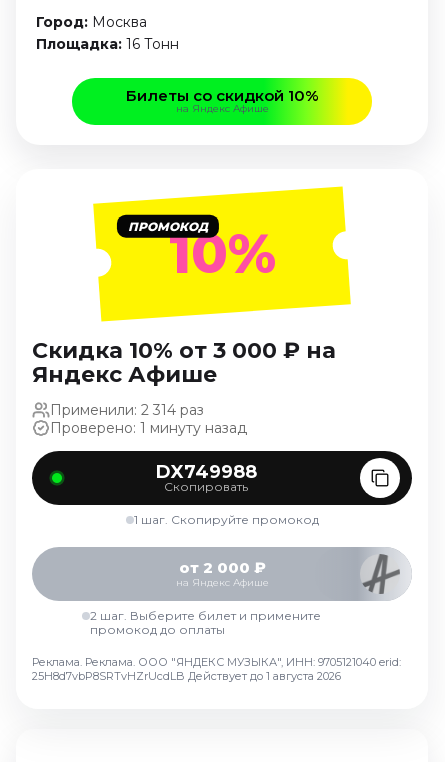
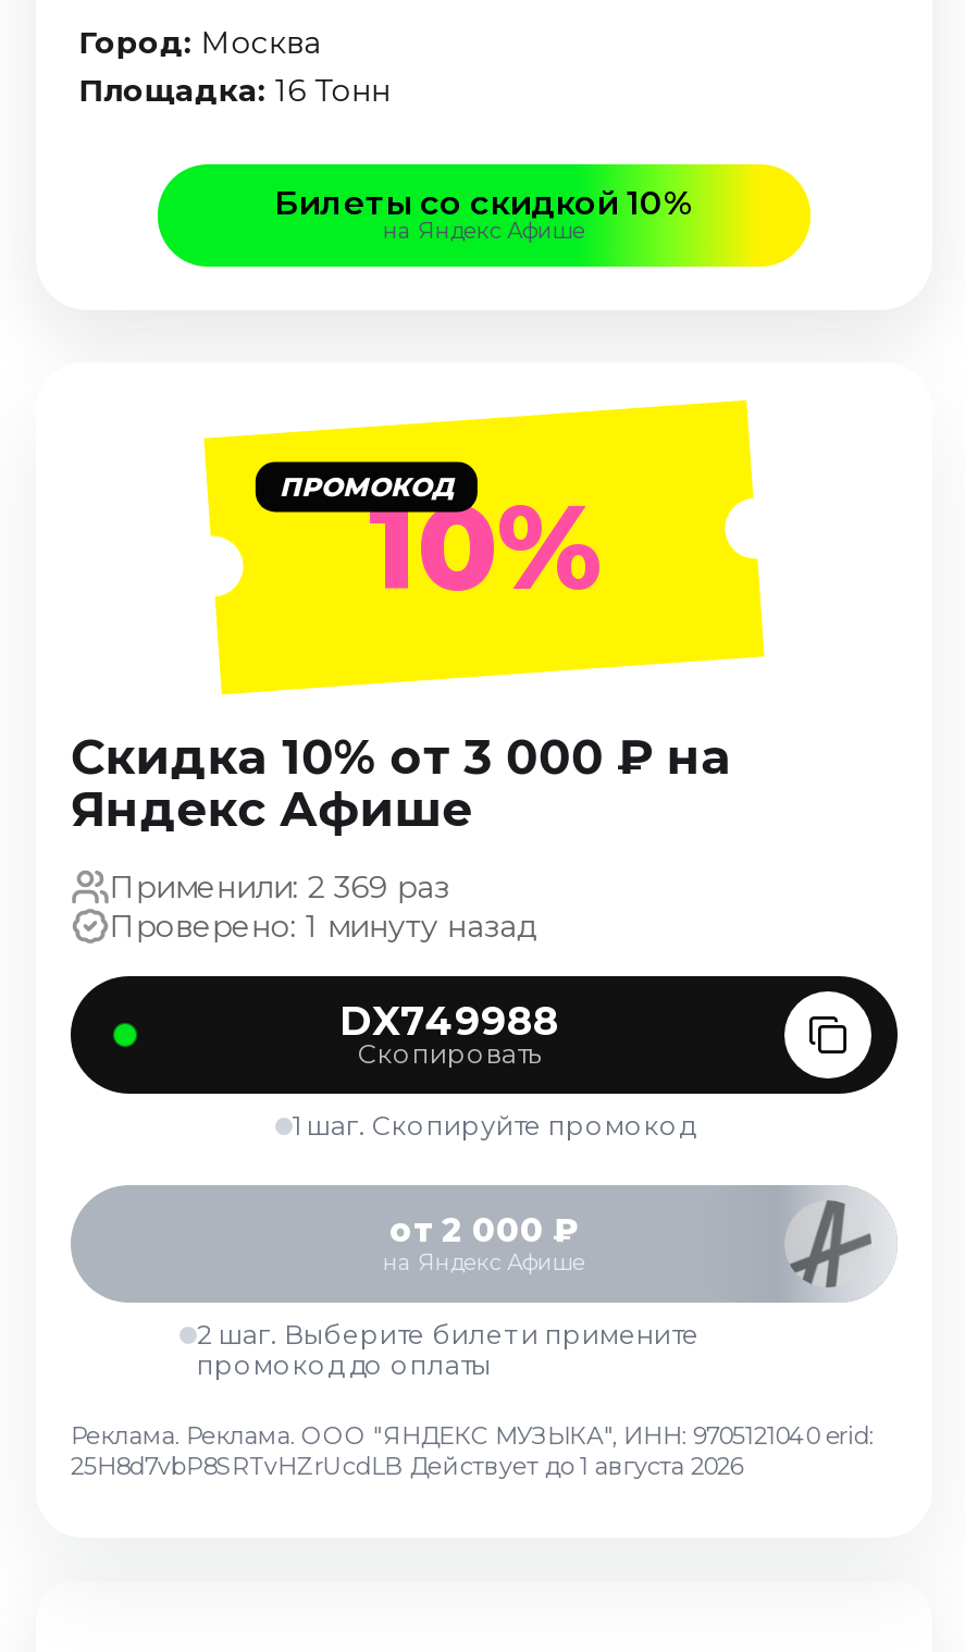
[50,401,204,419] Применили: 2 314 раз -> [110,866,449,906] Применили: 2 369 раз

